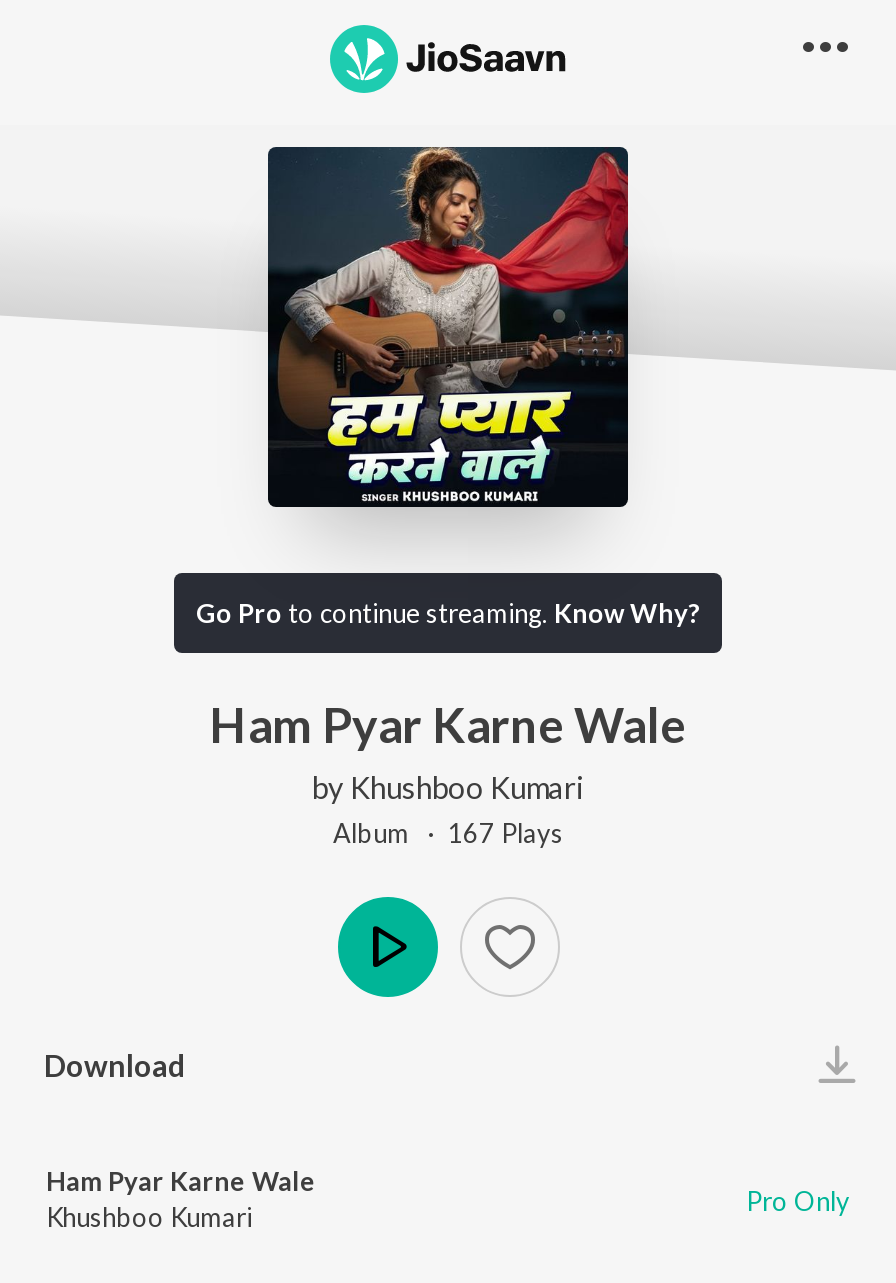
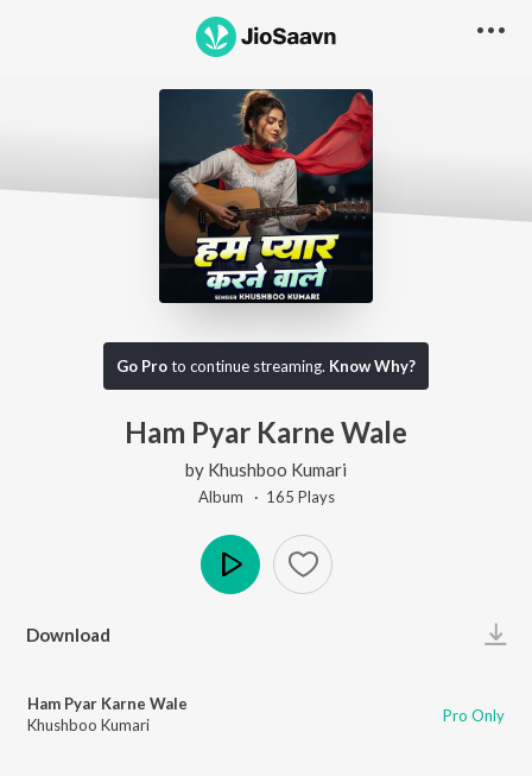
[333,816,563,848] Album · 167 Plays -> [198,487,334,506] Album · 165 Plays

